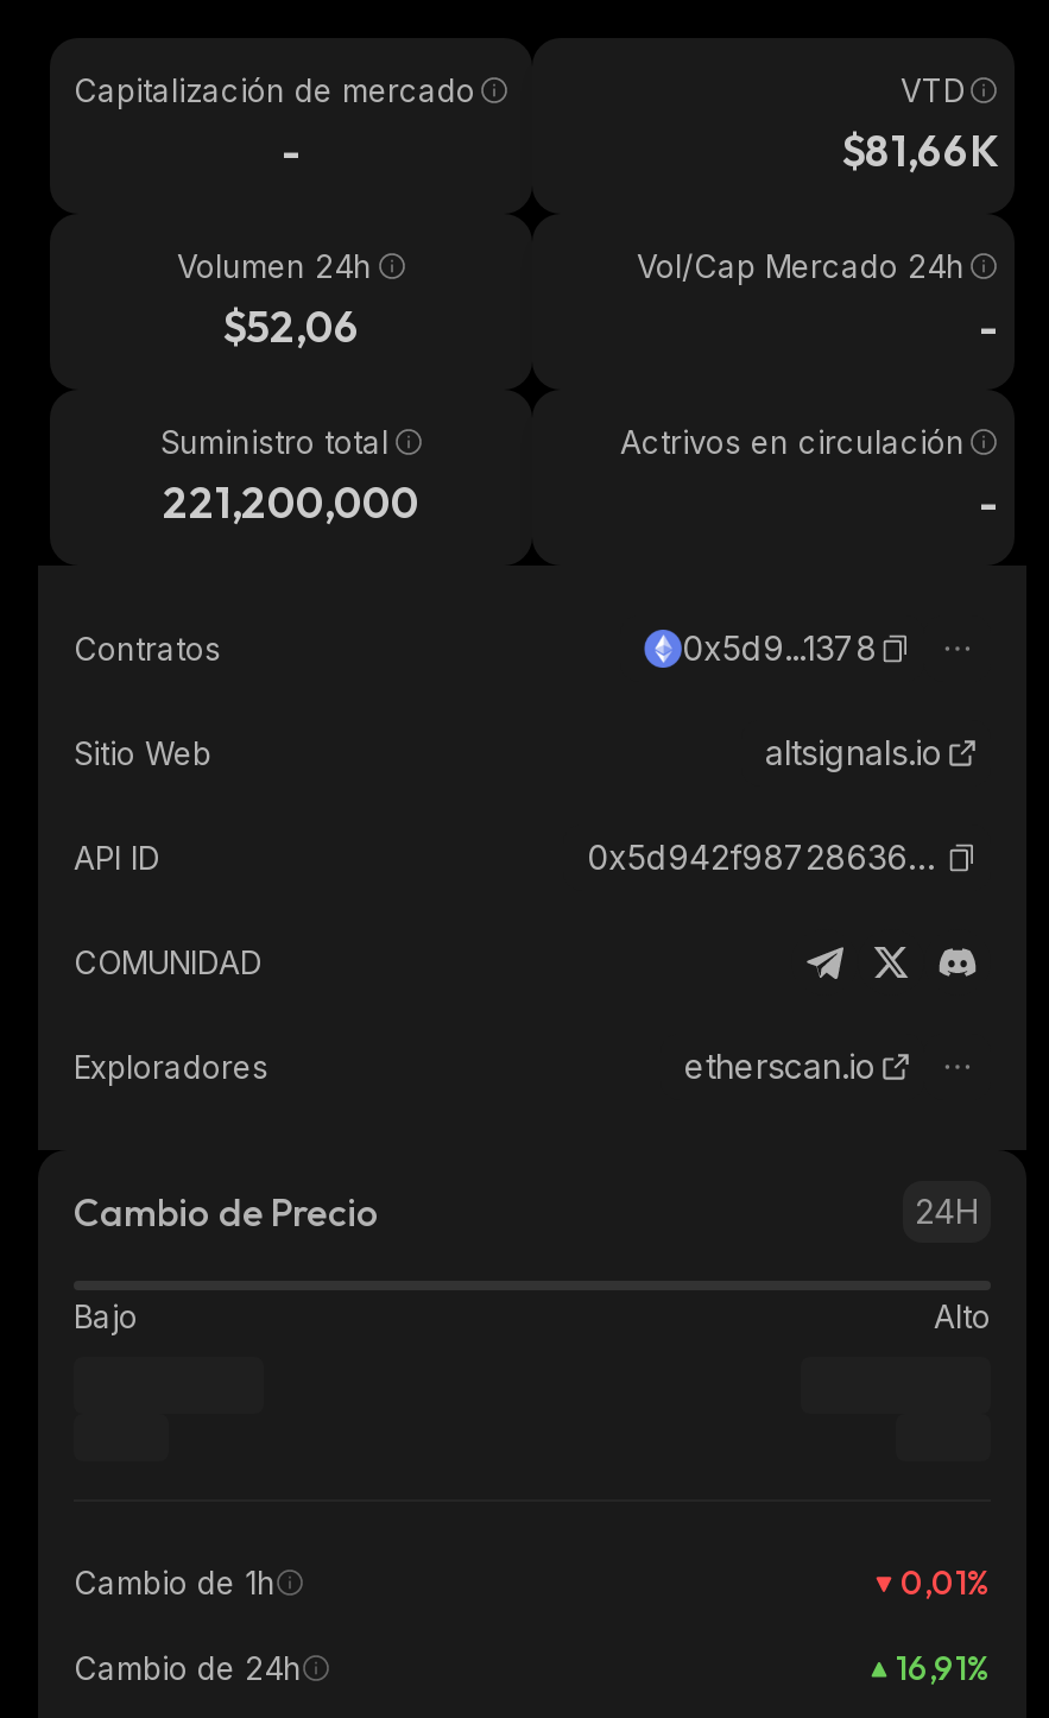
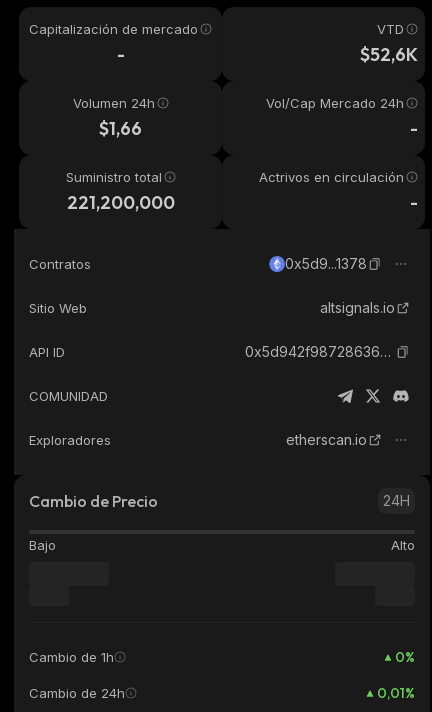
[841,124,998,178] $81,66K -> [360,43,418,66] $52,6K
[222,299,360,354] $52,06 -> [99,117,142,140] $1,66
[901,1561,991,1604] 0,01% -> [395,648,415,666] 0%
[896,1647,991,1689] 16,91% -> [377,684,415,702] 0,01%

